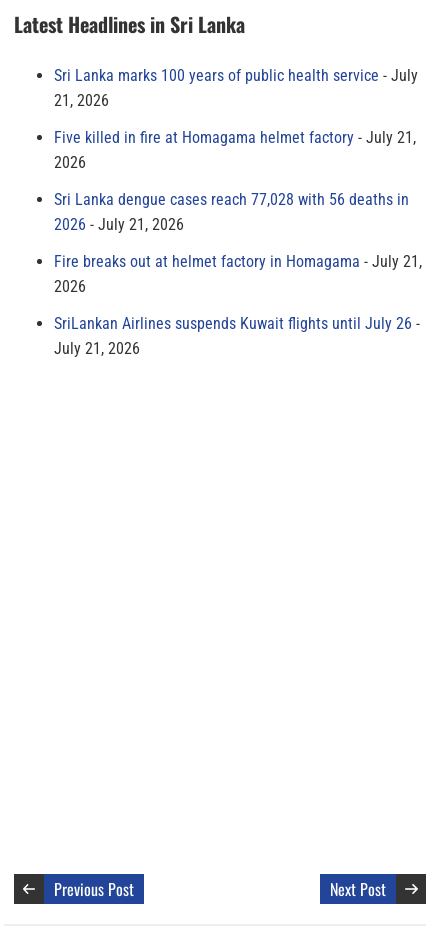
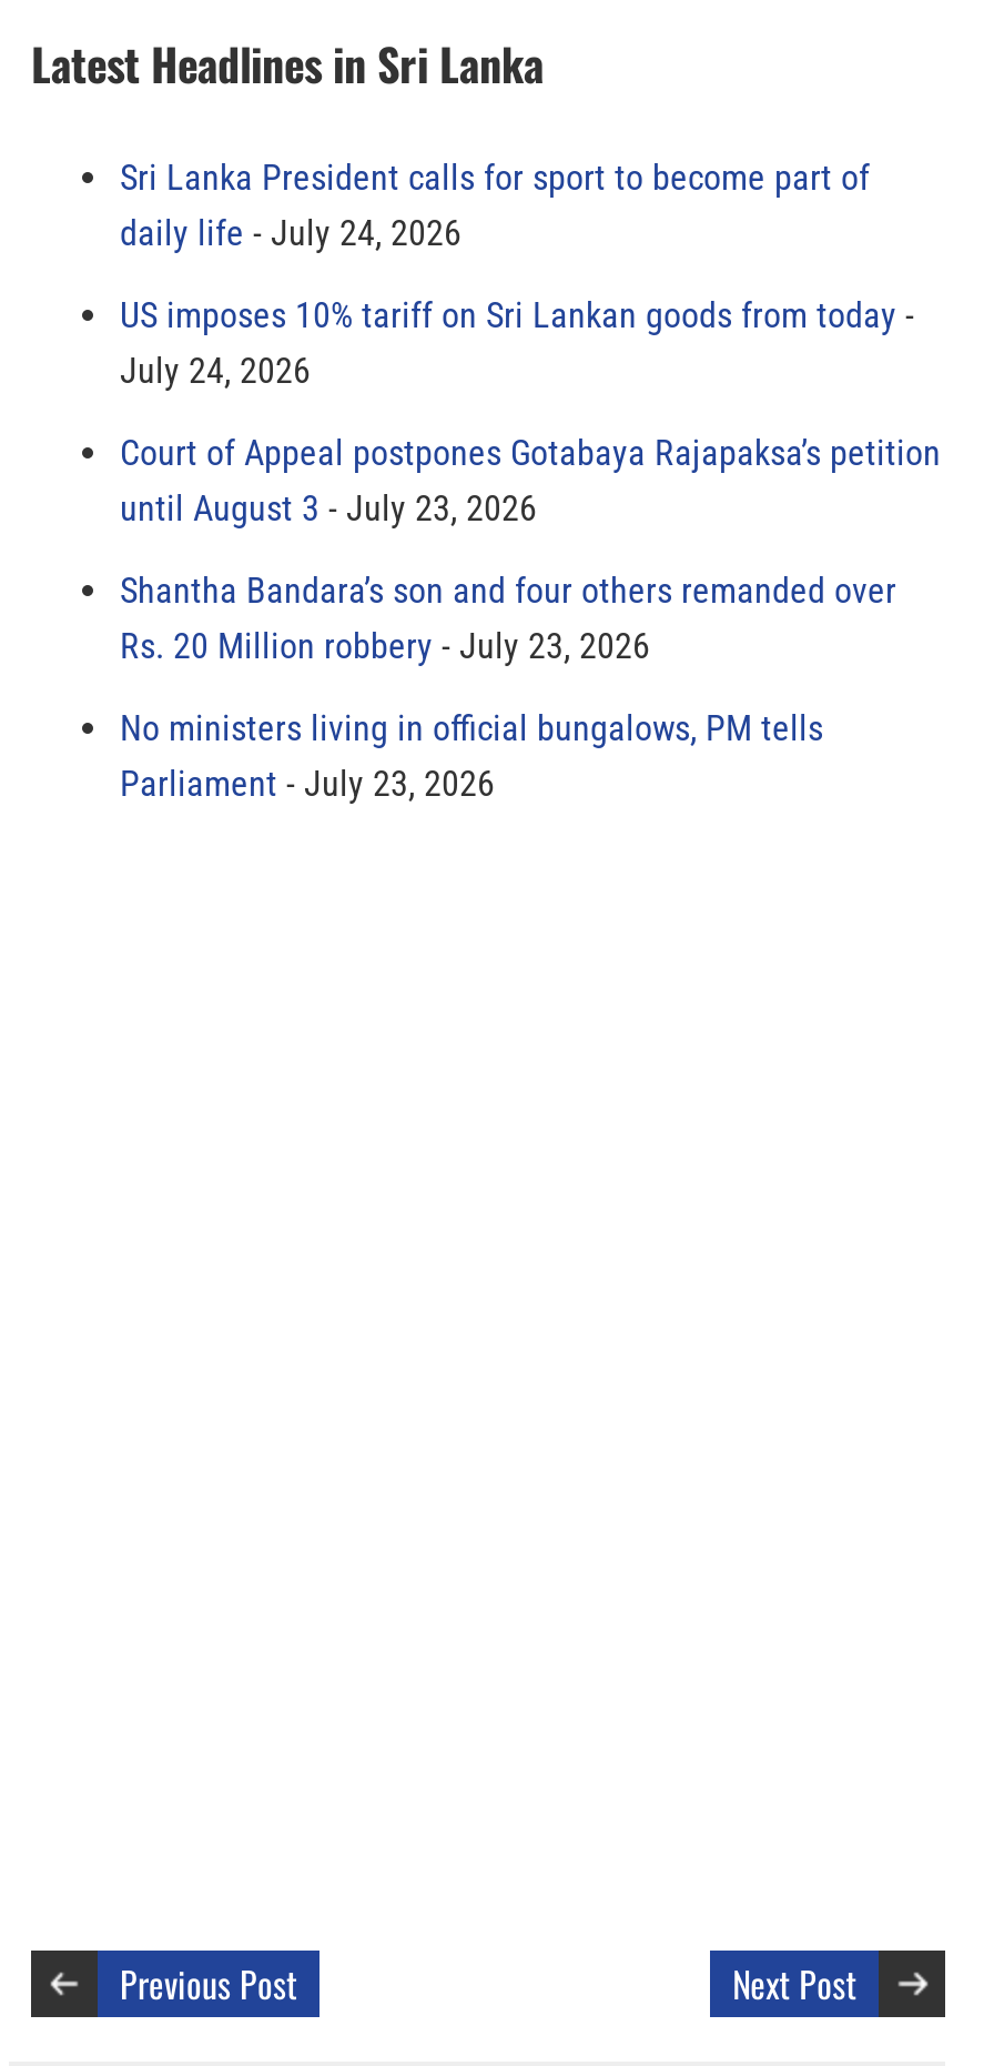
[54,65,418,109] Sri Lanka marks 100 years of public health service | July | 21, 2026 -> [120,155,870,253] Sri Lanka President calls for sport to become part of | daily life | July 24, 2026
[54,127,416,171] Five killed in fire at Homagama helmet factory | July 21, | 2026 -> [120,293,896,391] US imposes 10% tariff on Sri Lankan goods from today | July 24, 2026
[54,189,409,233] Sri Lanka dengue cases reach 77,028 with 56 deaths in | 2026 | July 21, 2026 -> [120,431,941,528] Court of Appeal postpones Gotabaya Rajapaksa’s petition | until August 3 | July 23, 2026
[54,251,422,295] Fire breaks out at helmet factory in Homagama | July 21, | 2026 -> [120,568,896,666] Shantha Bandara’s son and four others remanded over | Rs. 20 Million robbery | July 23, 2026
[54,313,412,357] SriLankan Airlines suspends Kuwait flights until July 26 | July 21, 2026 -> [120,706,823,804] No ministers living in official bungalows, PM tells | Parliament | July 23, 2026

